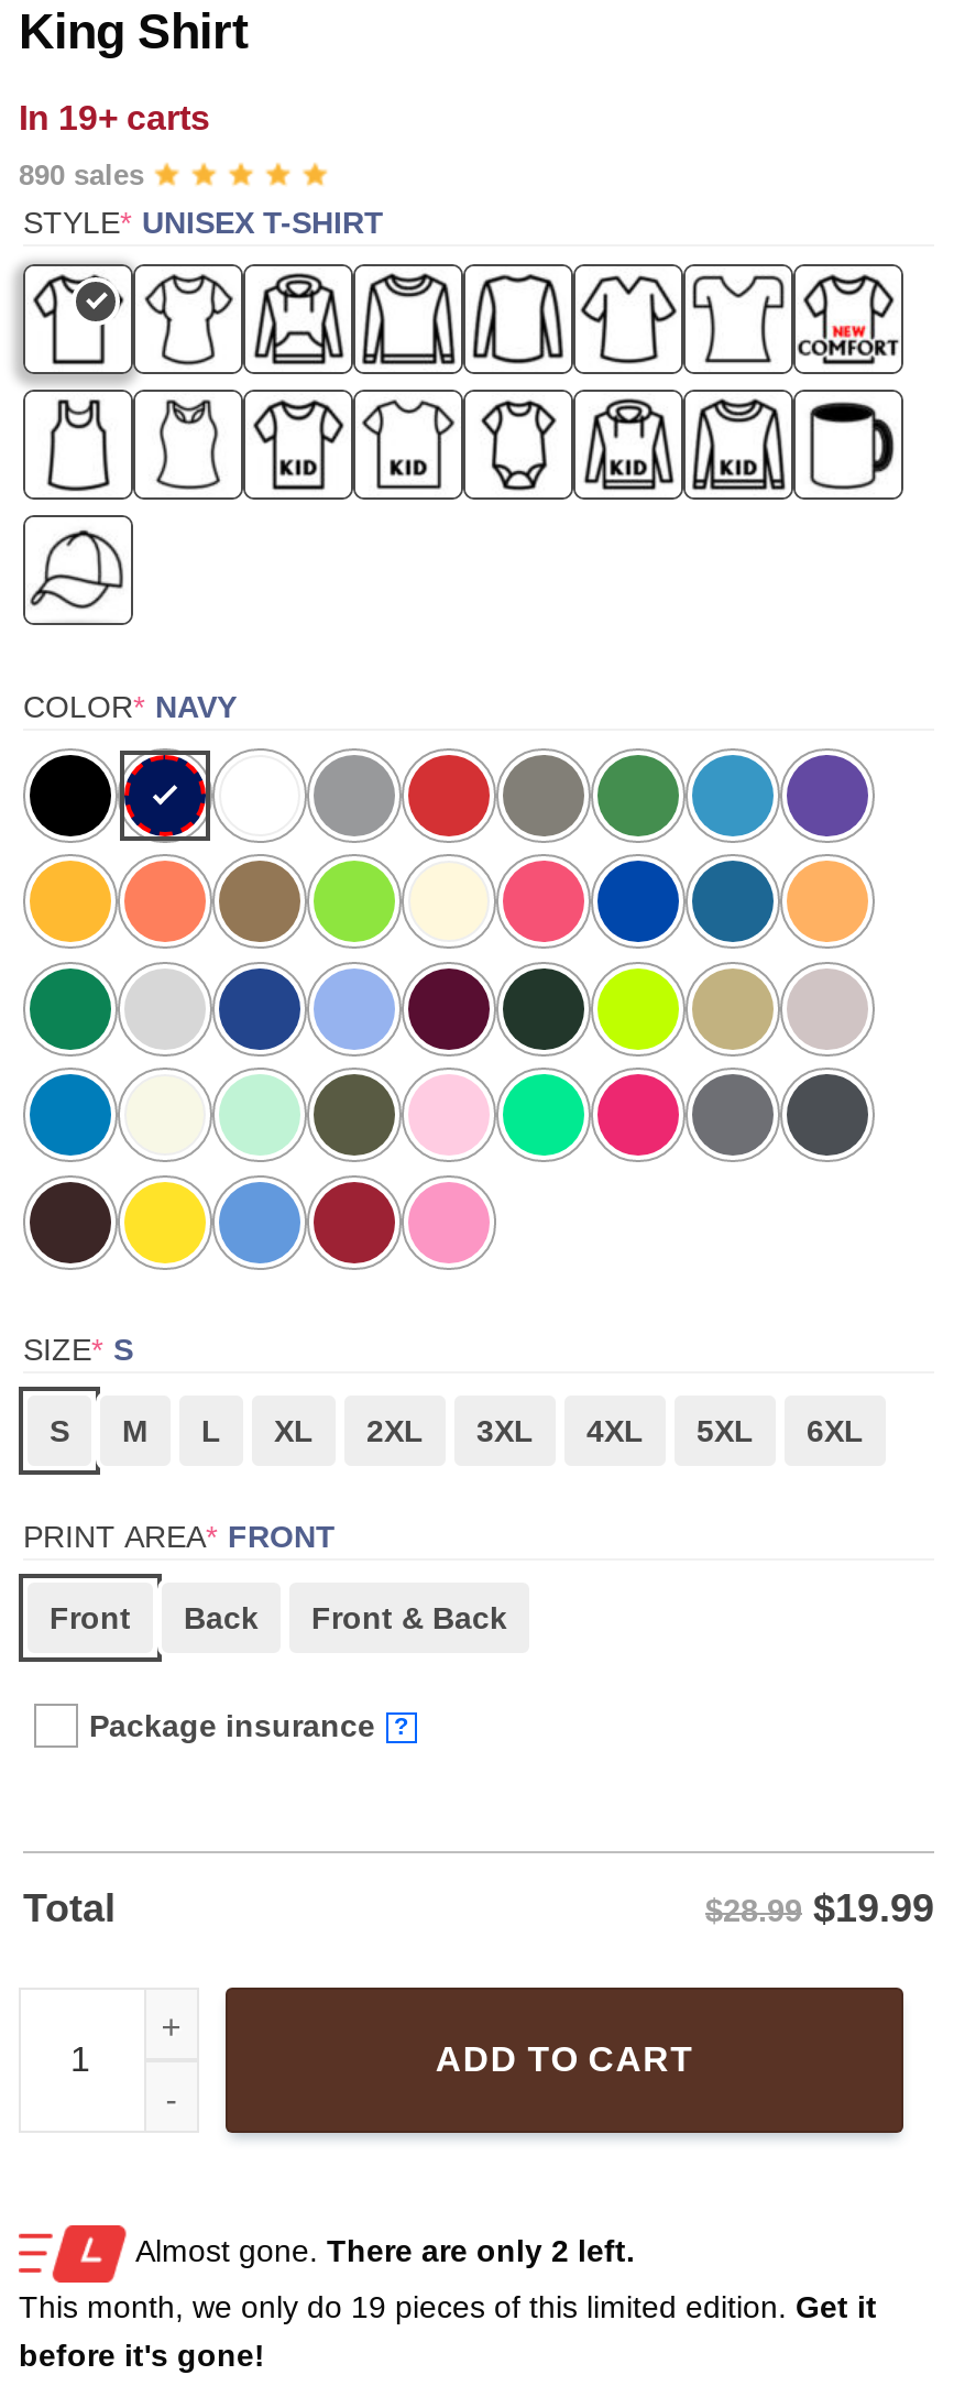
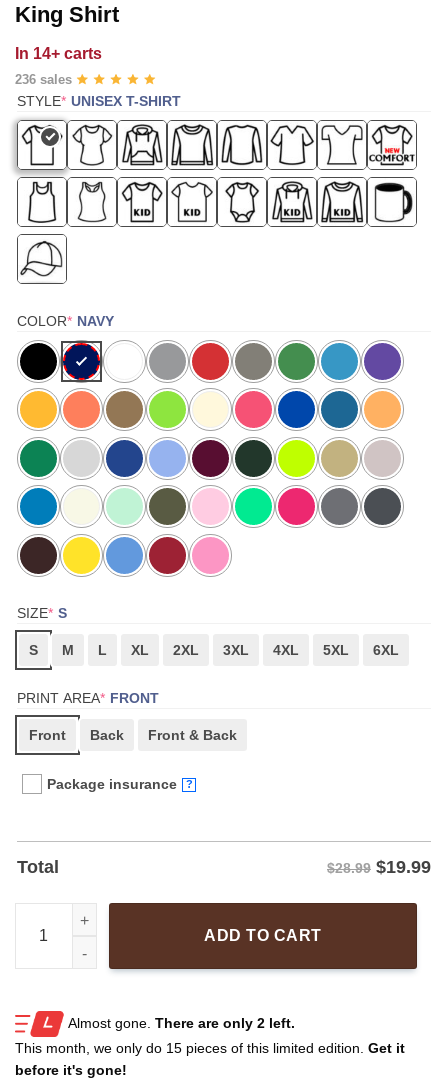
[19,98,210,135] In 19+ carts -> [15,44,102,61] In 14+ carts
[19,157,144,190] 890 sales -> [15,71,72,86] 236 sales
[19,2289,877,2324] This month, we only do 19 pieces of this limited edition. Get it -> [15,1040,405,1056] This month, we only do 15 pieces of this limited edition. Get it

